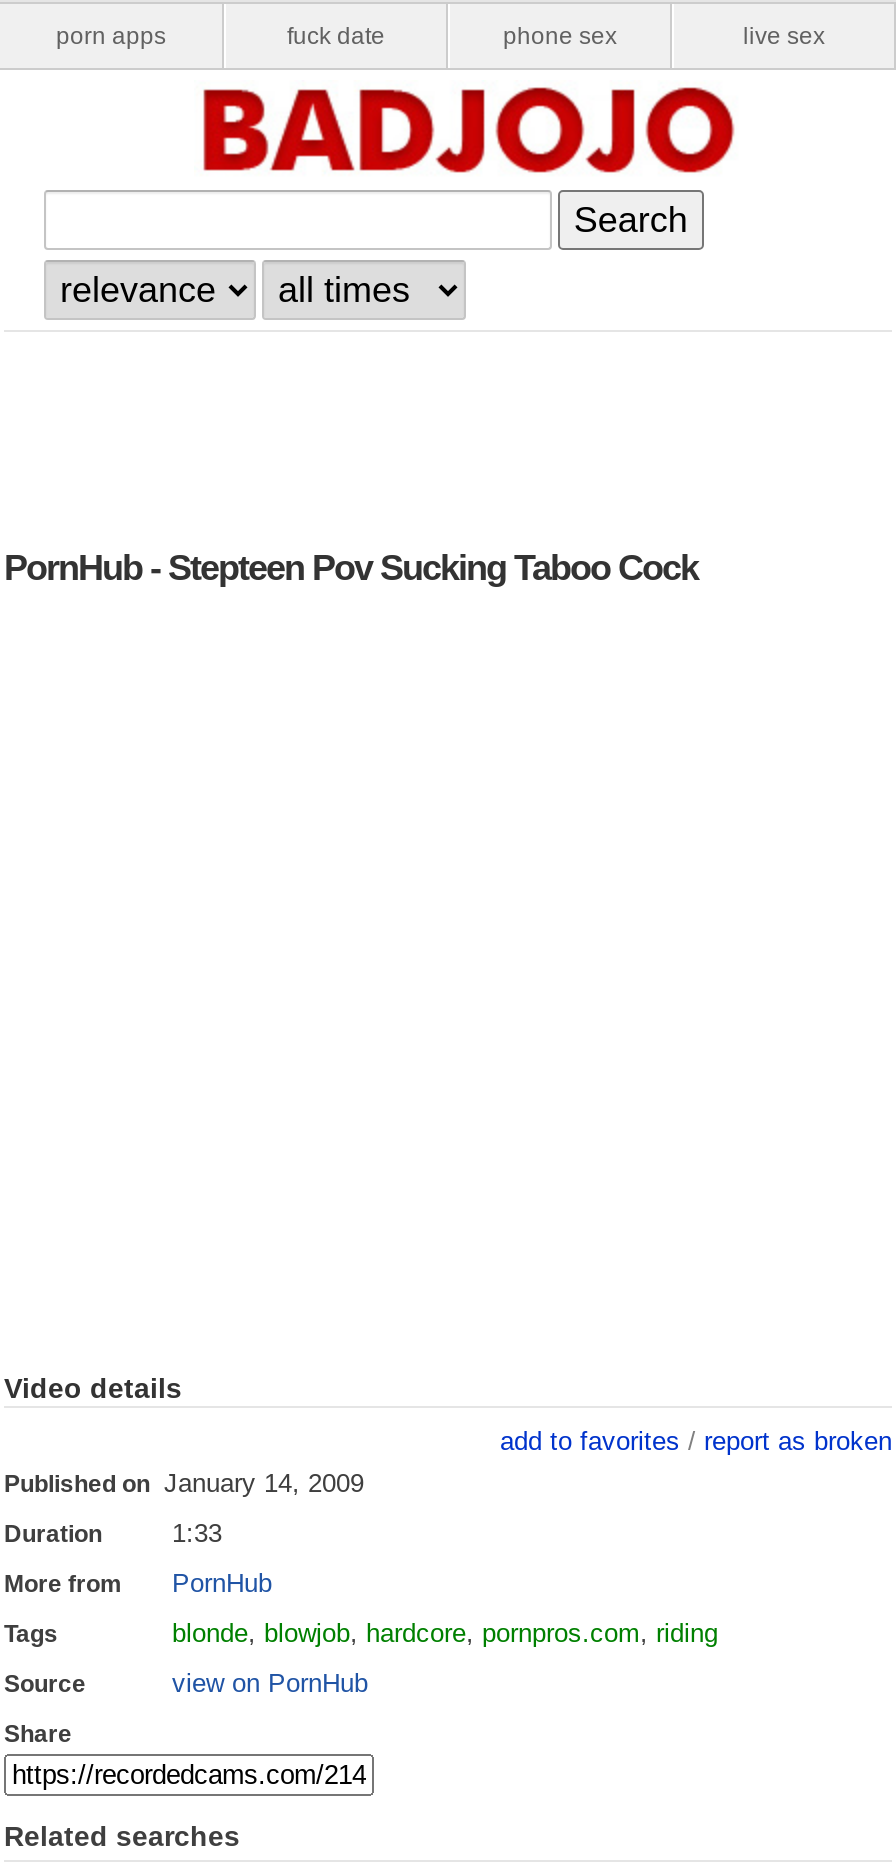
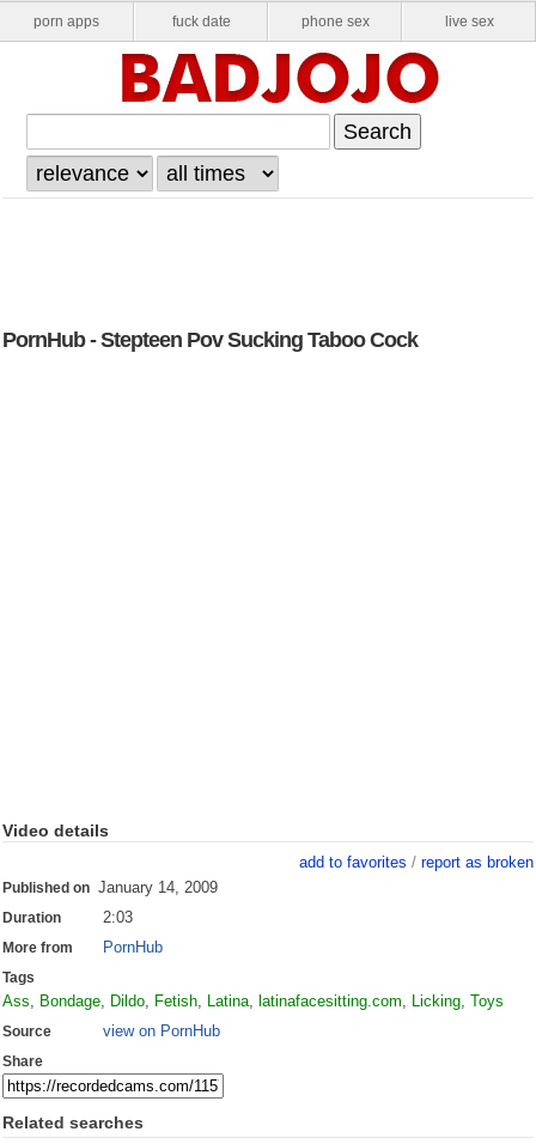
[164,1517,222,1547] 1:33 -> [98,908,133,926] 2:03
[172,1617,718,1647] blonde, blowjob, hardcore, pornpros.com, riding -> [2,992,504,1009] Ass, Bondage, Dildo, Fetish, Latina, latinafacesitting.com, Licking, Toys

